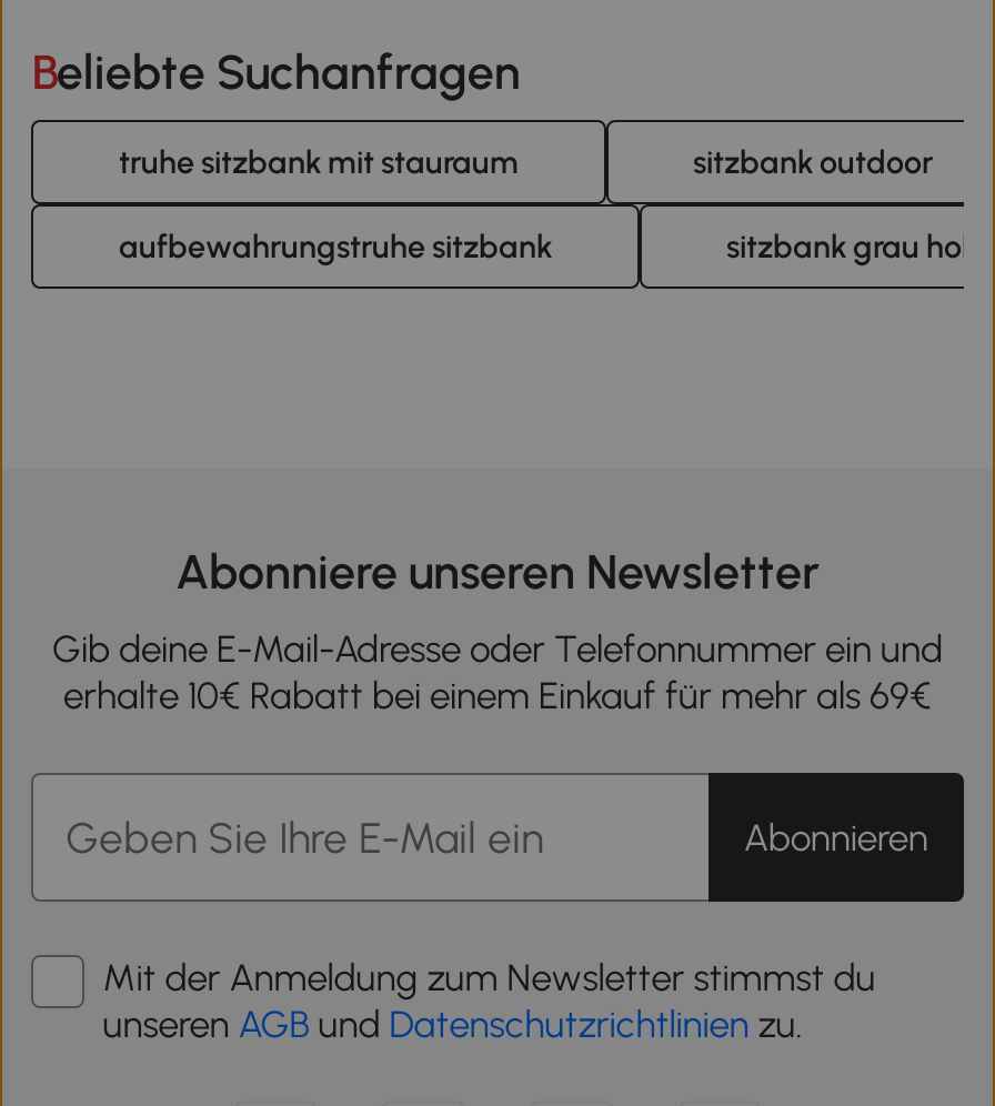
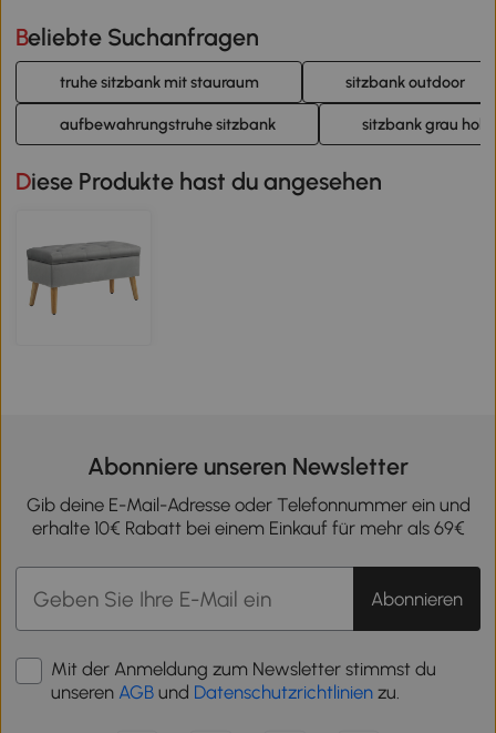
none -> [25,244,141,315] [image]
none -> [31,168,382,195] Diese Produkte hast du angesehen

